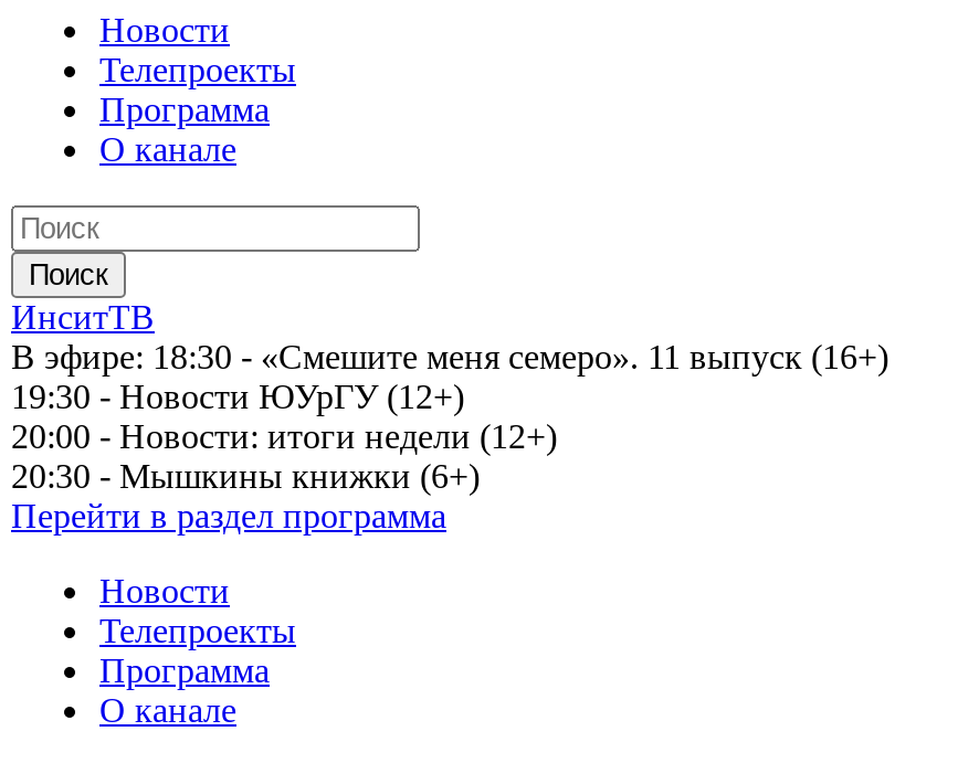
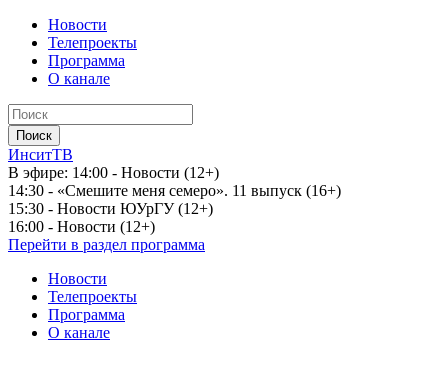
[11,338,888,495] В эфире: 18:30 - «Смешите меня семеро». 11 выпуск (16+) | 19:30 - Новости ЮУрГУ (12+) | 20:00 - Новости: итоги недели (12+) | 20:30 - Мышкины книжки (6+) -> [8,164,341,235] В эфире: 14:00 - Новости (12+) | 14:30 - «Смешите меня семеро». 11 выпуск (16+) | 15:30 - Новости ЮУрГУ (12+) | 16:00 - Новости (12+)

